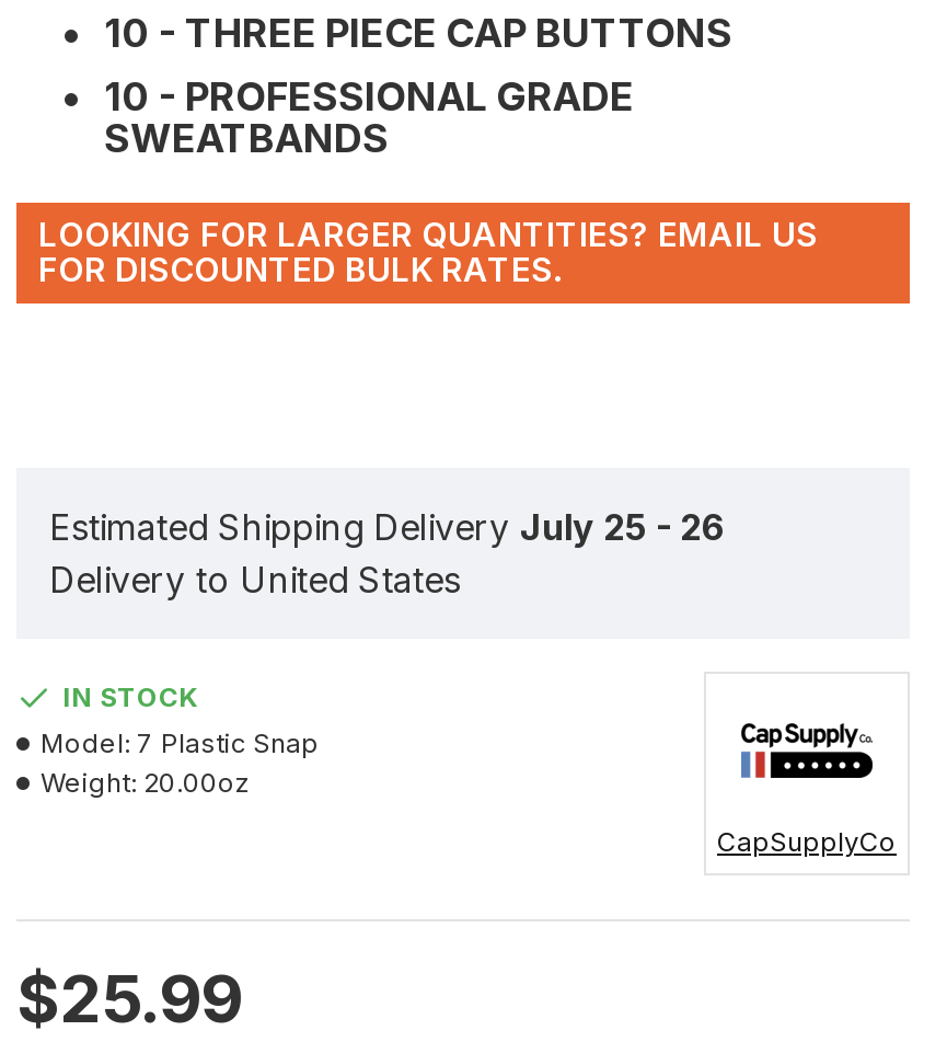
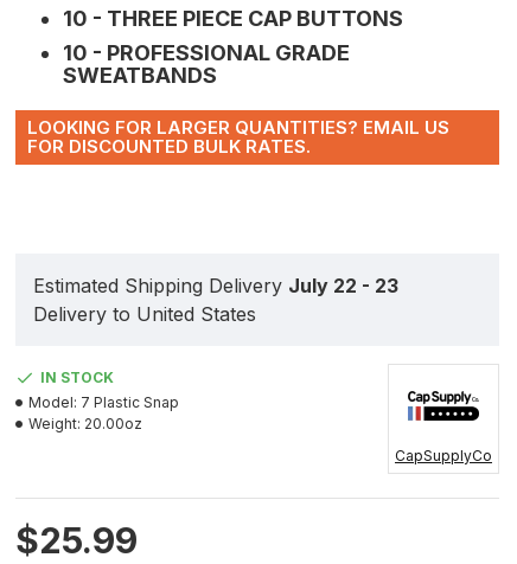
[49,505,726,549] Estimated Shipping Delivery July 25 - 26 -> [33,274,398,297] Estimated Shipping Delivery July 22 - 23

